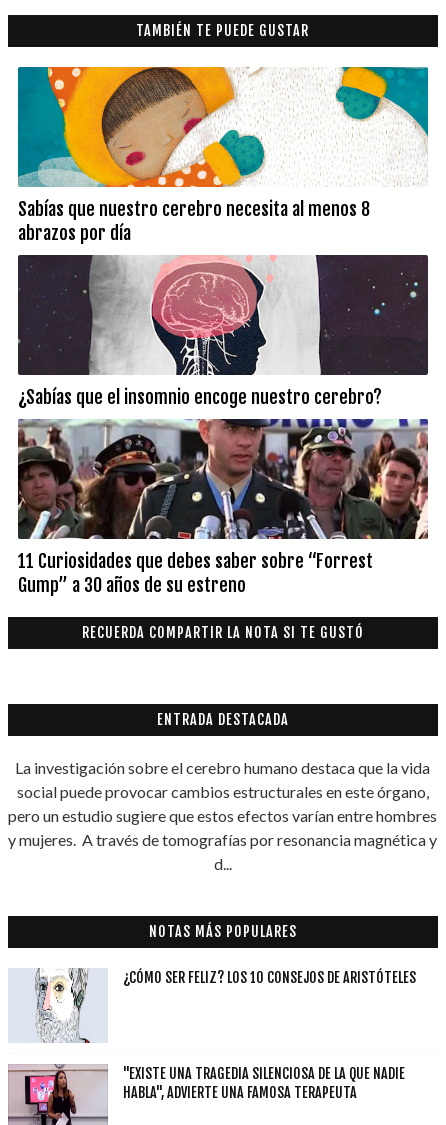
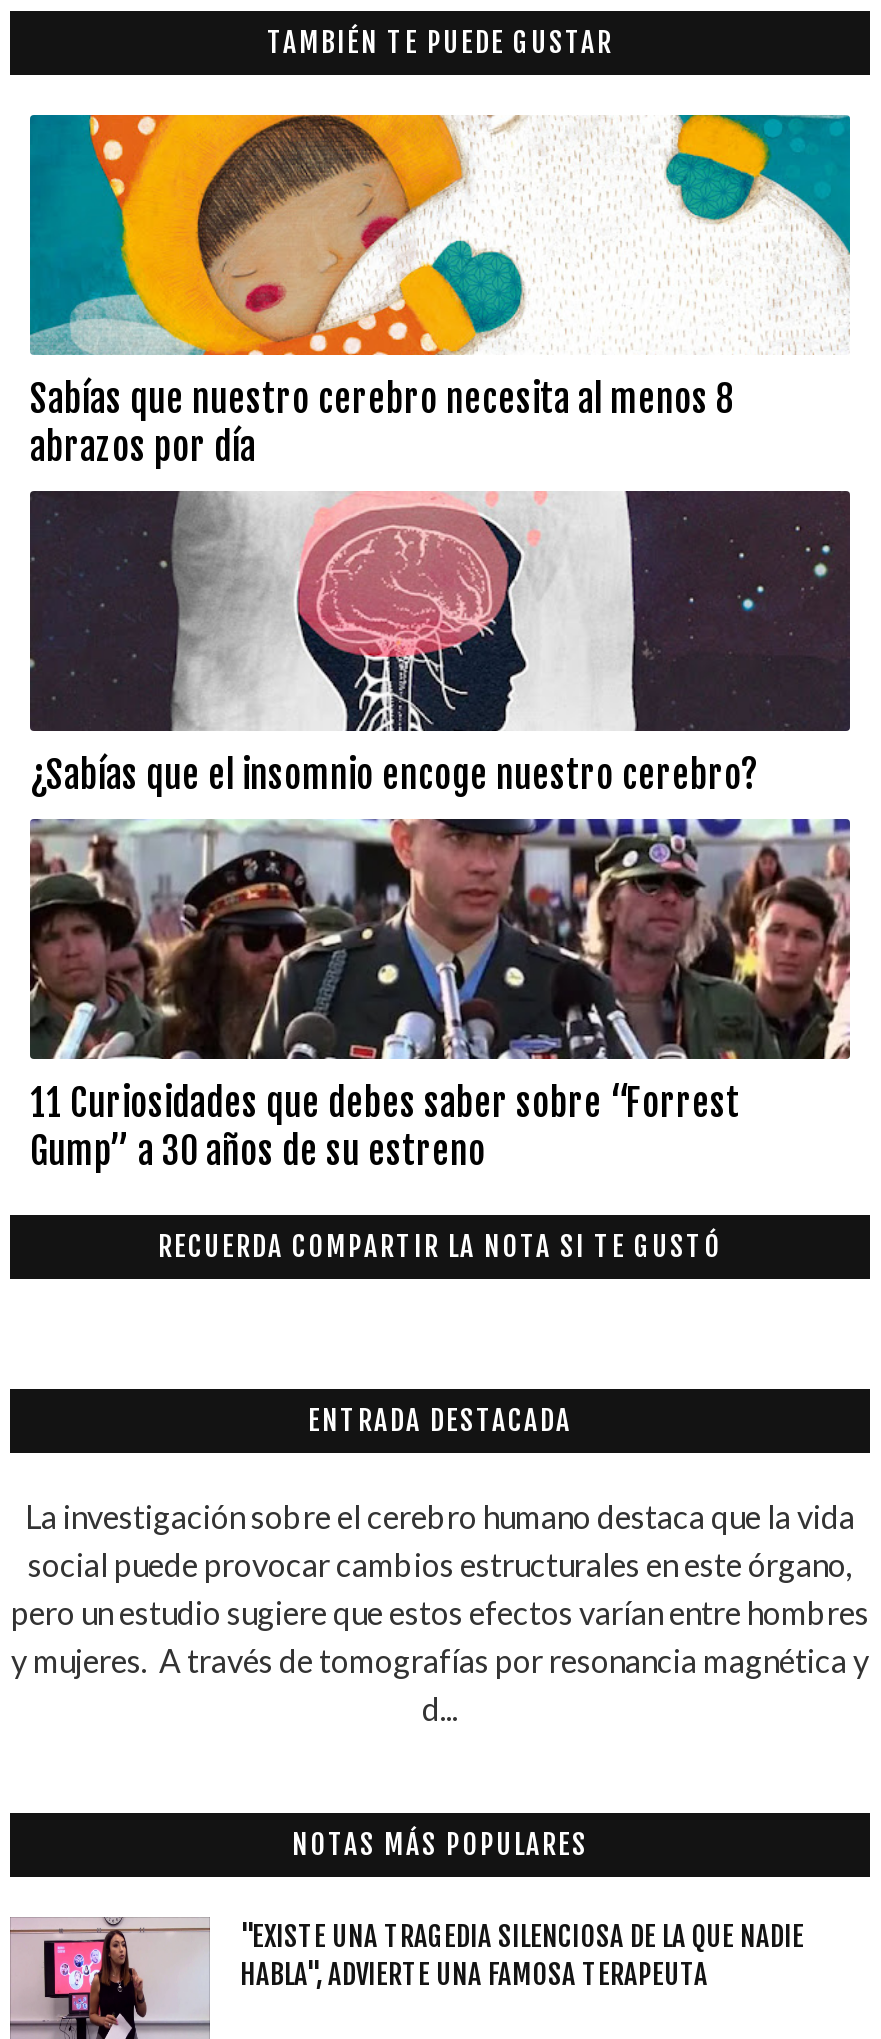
[9,968,416,1044] [image] | ¿CÓMO SER FELIZ? LOS 10 CONSEJOS DE ARISTÓTELES -> none

